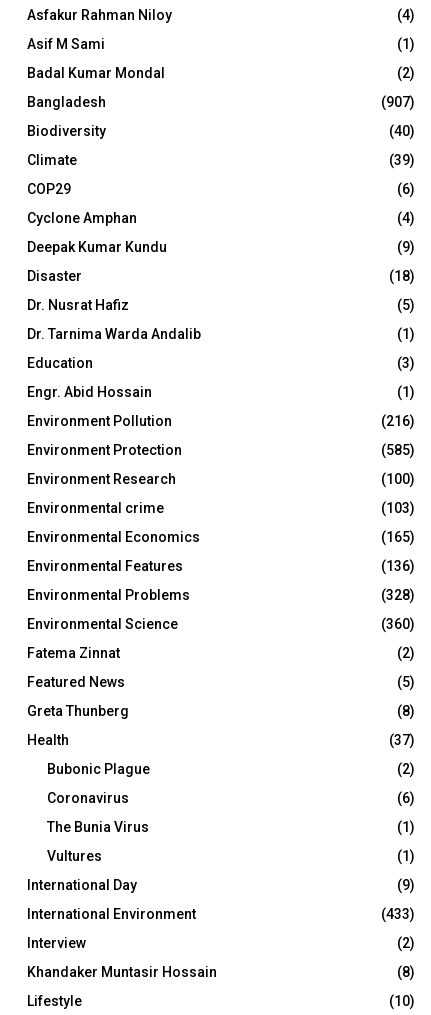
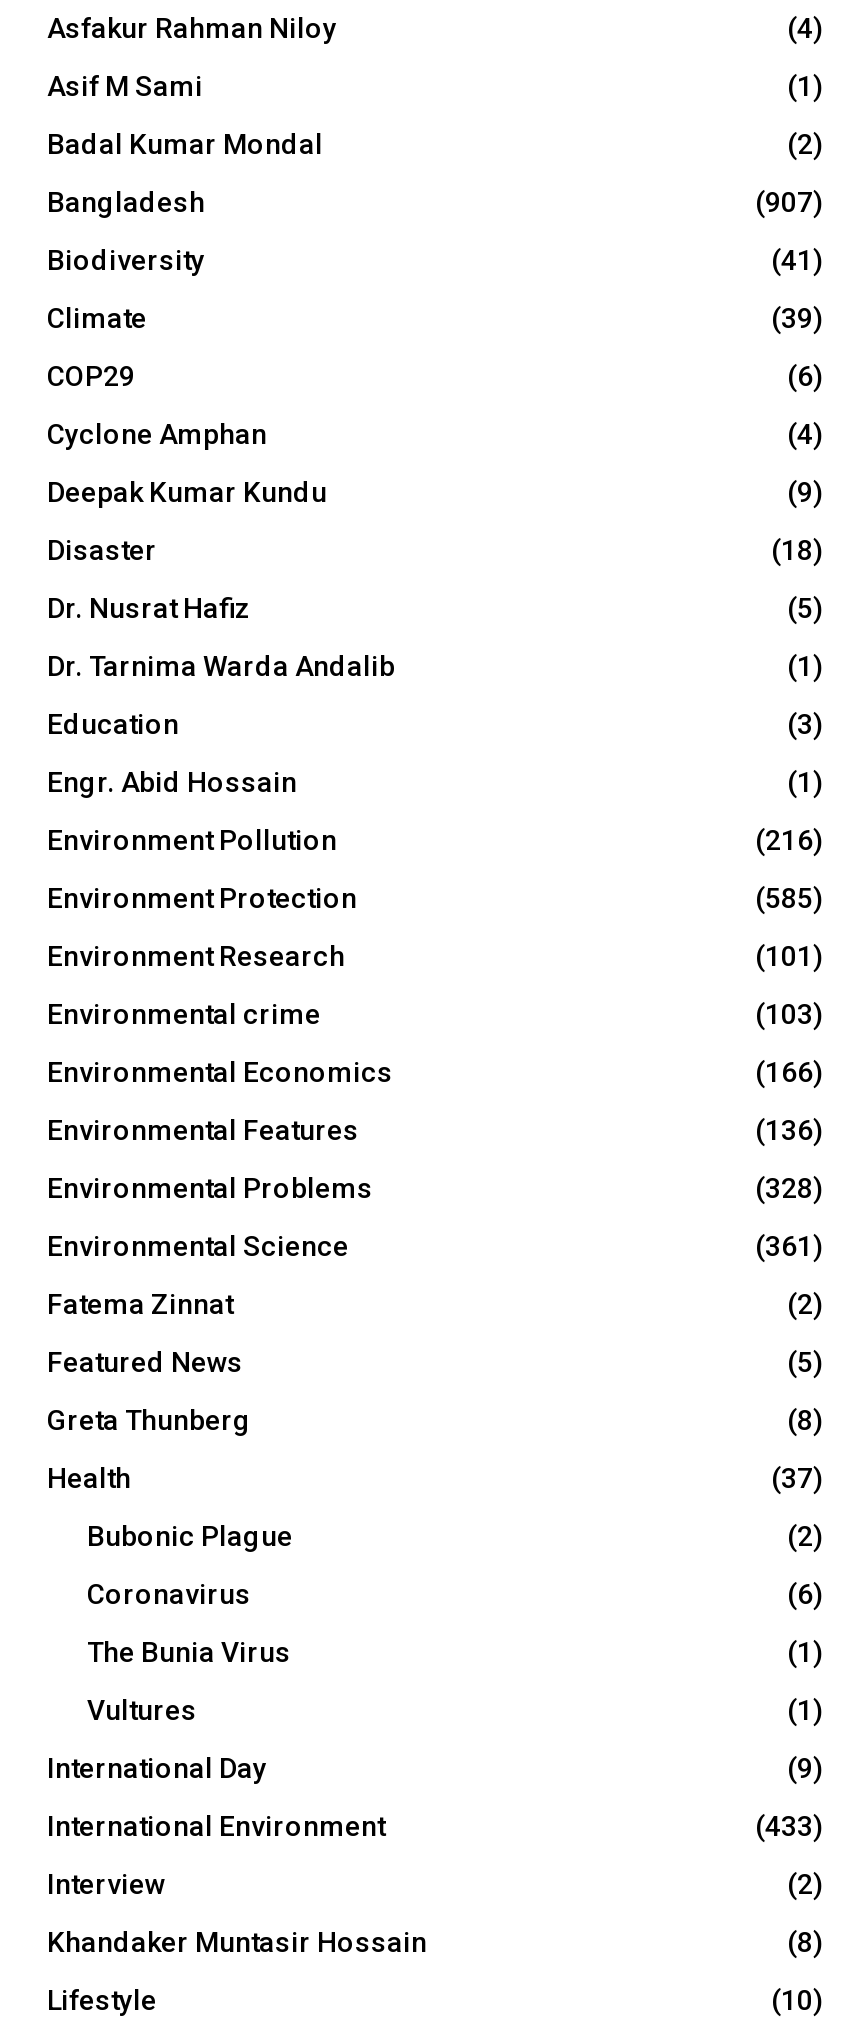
[389,123,415,139] (40) -> [771,244,823,276] (41)
[381,471,415,487] (100) -> [755,940,823,972] (101)
[381,529,415,545] (165) -> [755,1056,823,1088] (166)
[381,616,415,632] (360) -> [755,1230,823,1262] (361)

